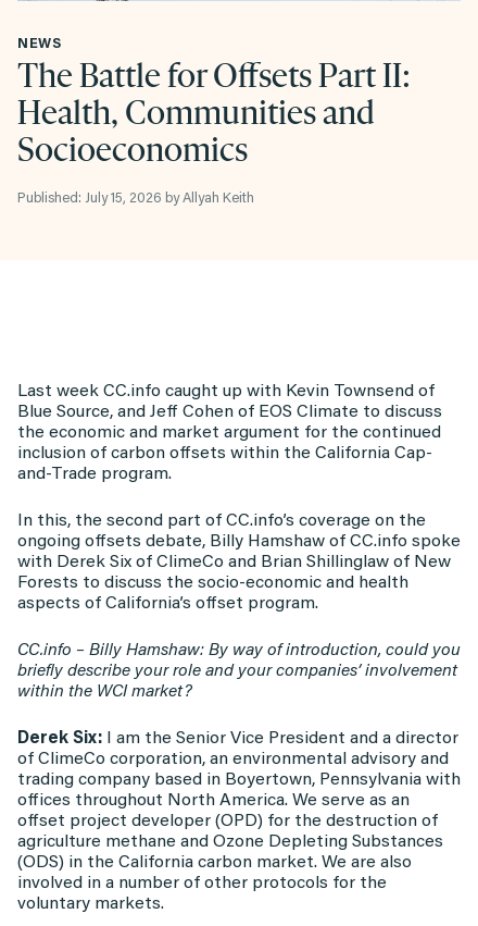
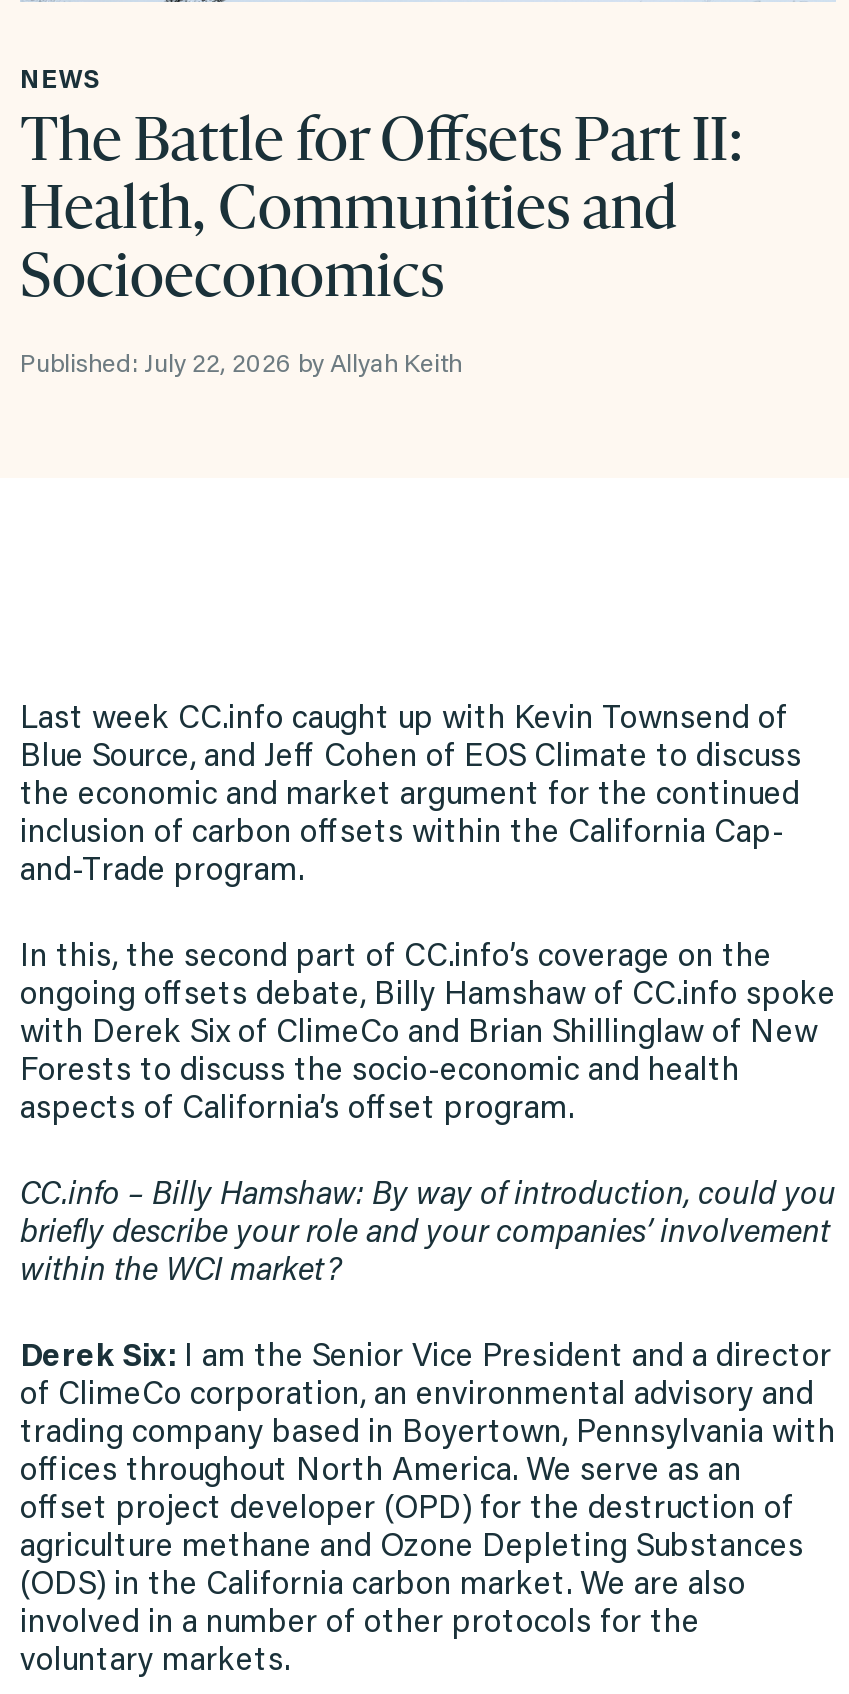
[17,192,254,205] Published: July 15, 2026 by Allyah Keith -> [20,354,462,378] Published: July 22, 2026 by Allyah Keith

